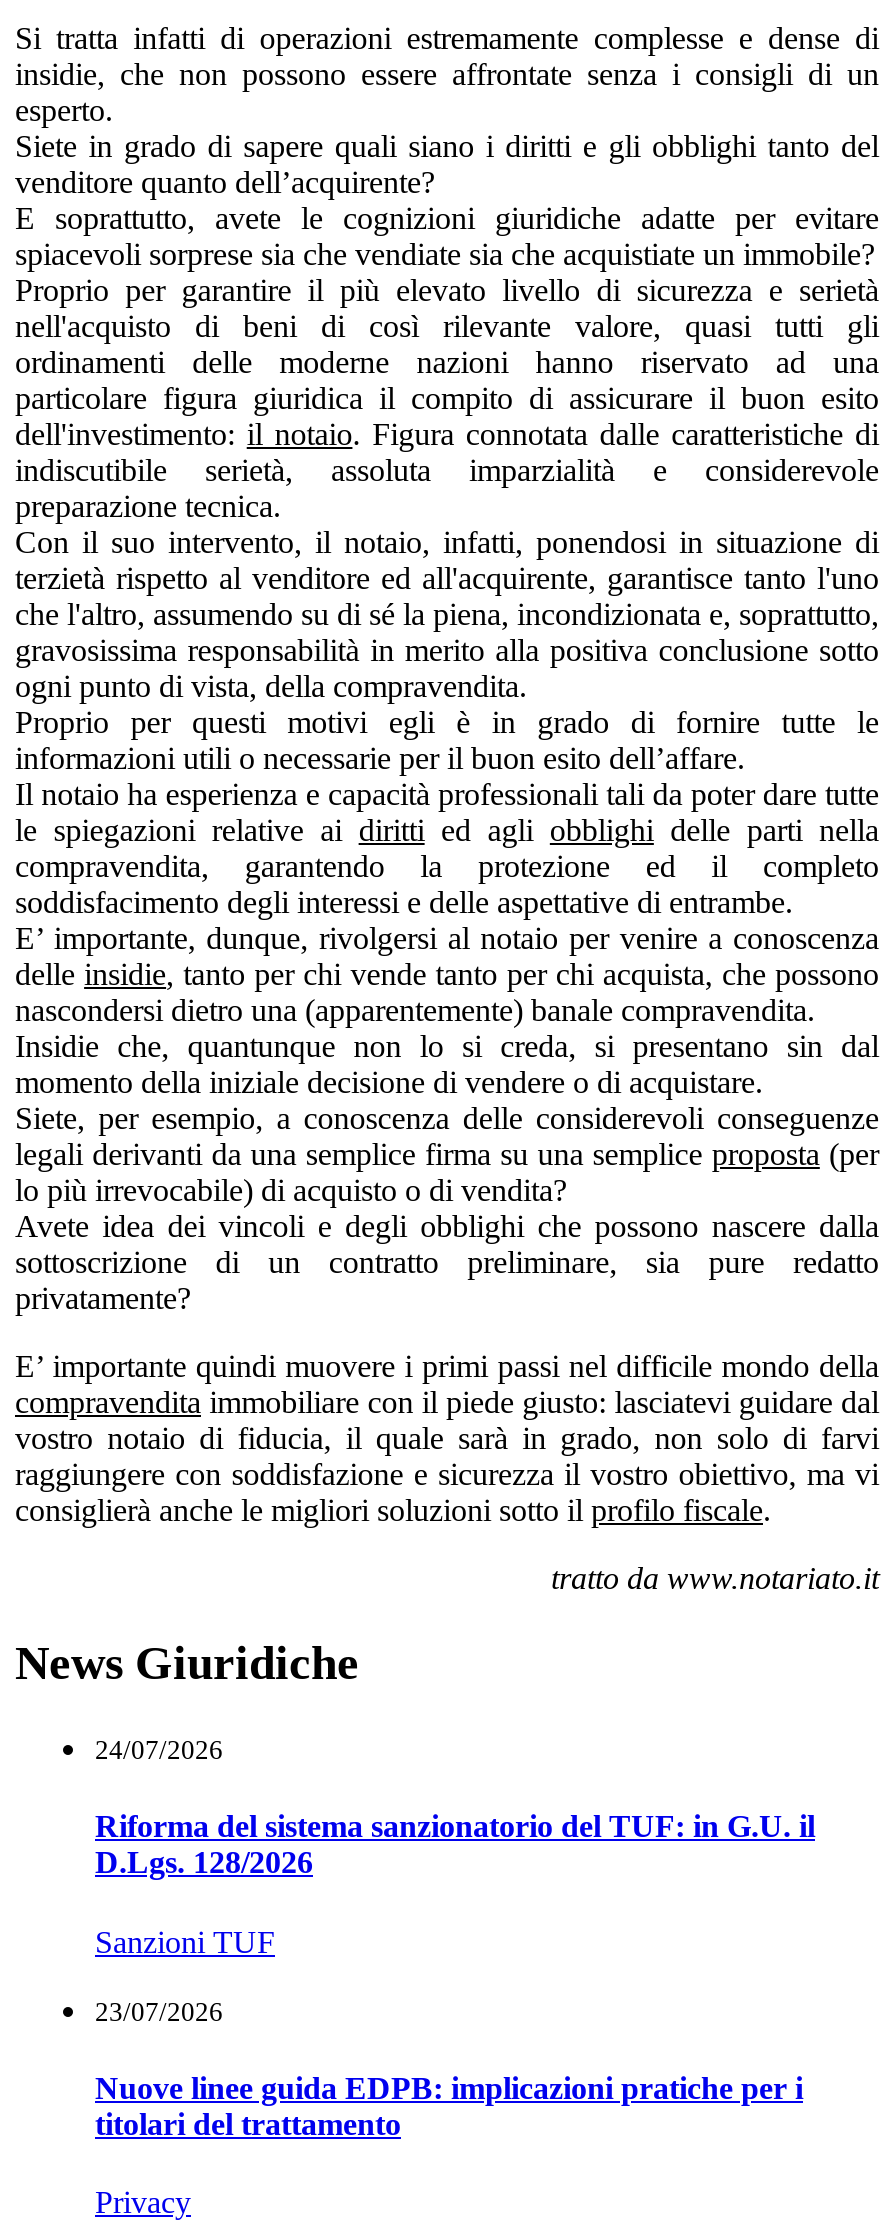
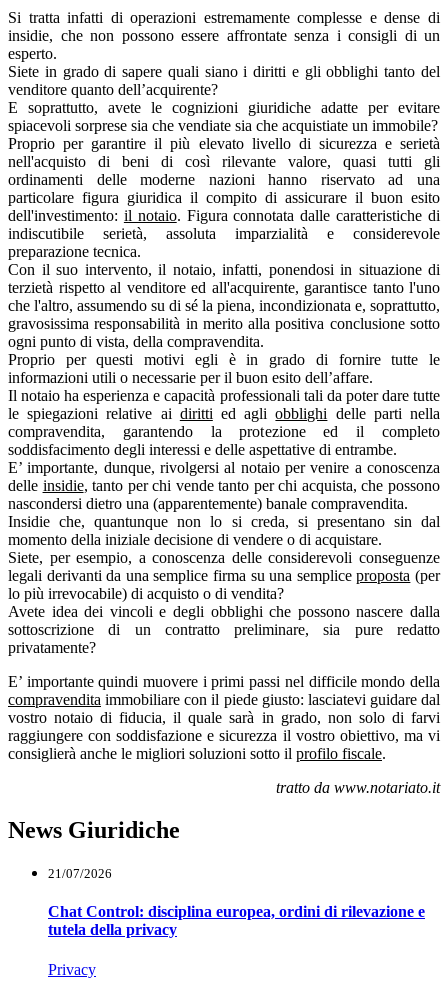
[95,1735,815,2141] 24/07/2026 | Riforma del sistema sanzionatorio del TUF: in G.U. il | D.Lgs. 128/2026 | Sanzioni TUF | 23/07/2026 | Nuove linee guida EDPB: implicazioni pratiche per i | titolari del trattamento -> [48,866,425,938] 21/07/2026 | Chat Control: disciplina europea, ordini di rilevazione e | tutela della privacy

